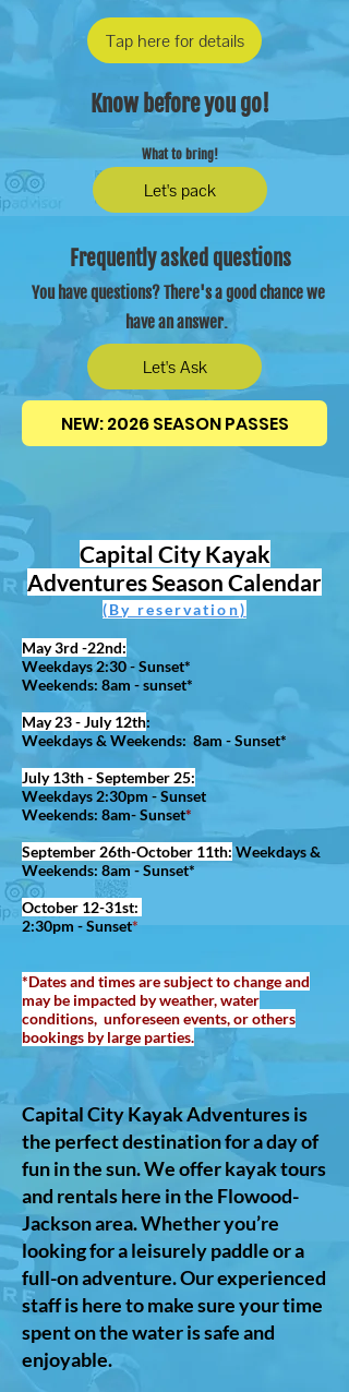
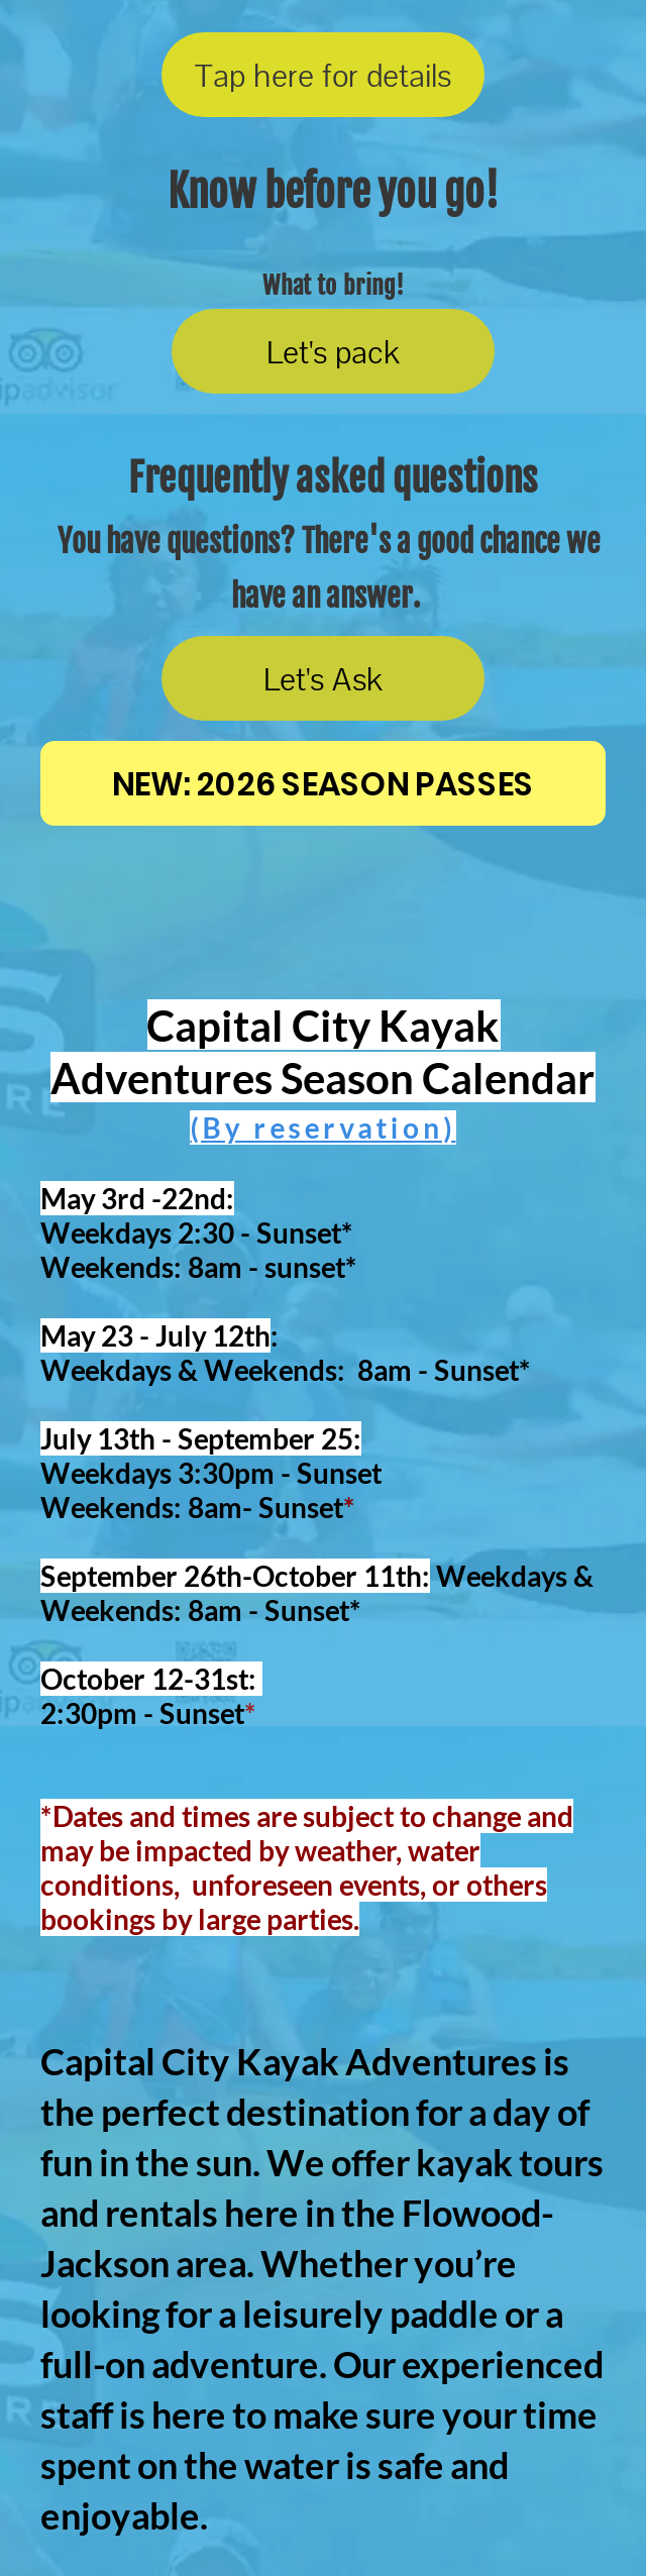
[22,787,209,805] Weekdays 2:30pm - Sunset -> [40,1456,388,1490] Weekdays 3:30pm - Sunset

